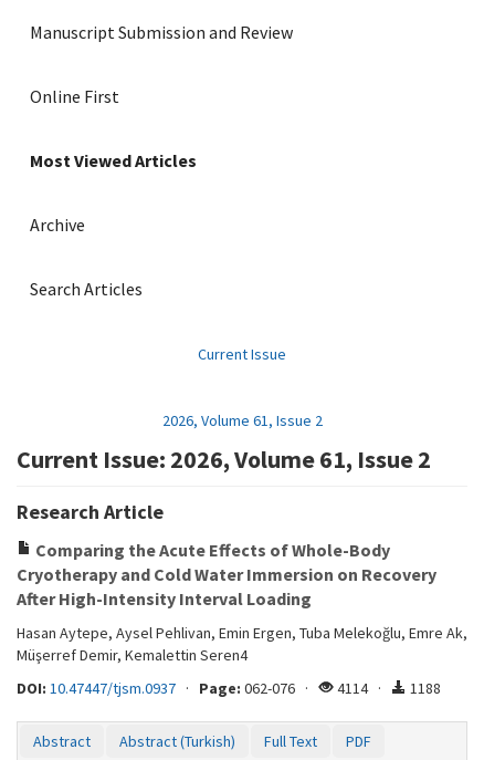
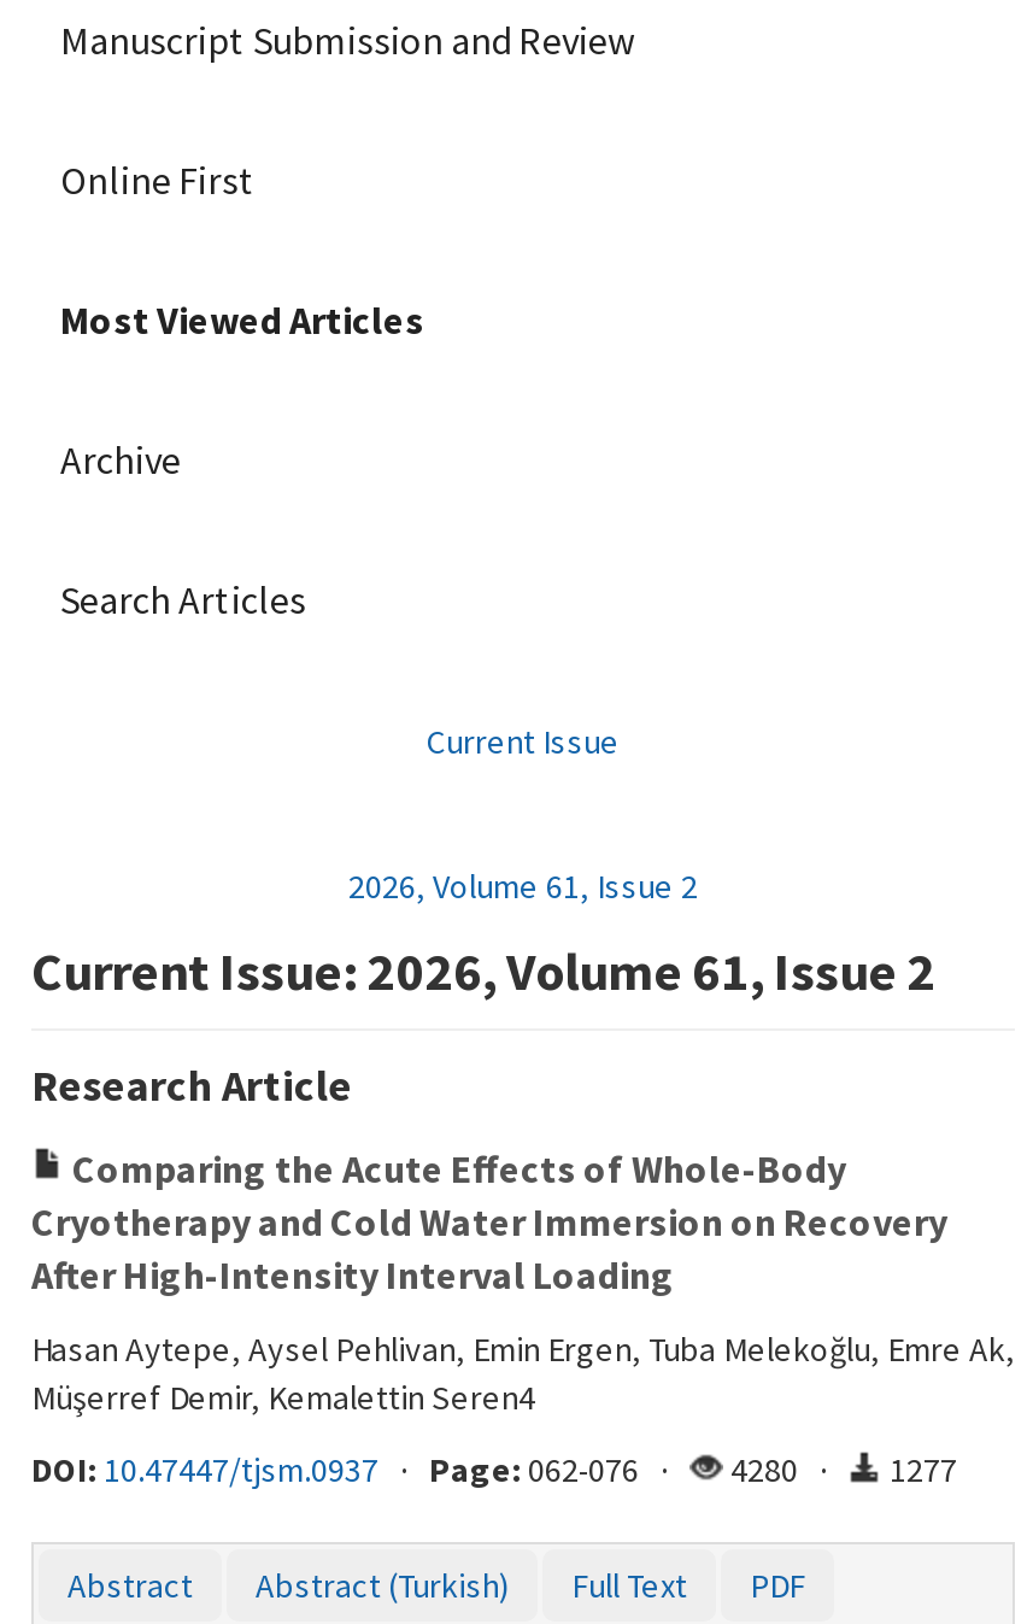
[334,678,391,698] 4114 · -> [723,1447,849,1491] 4280 ·
[407,678,441,698] 1188 -> [882,1447,957,1491] 1277

